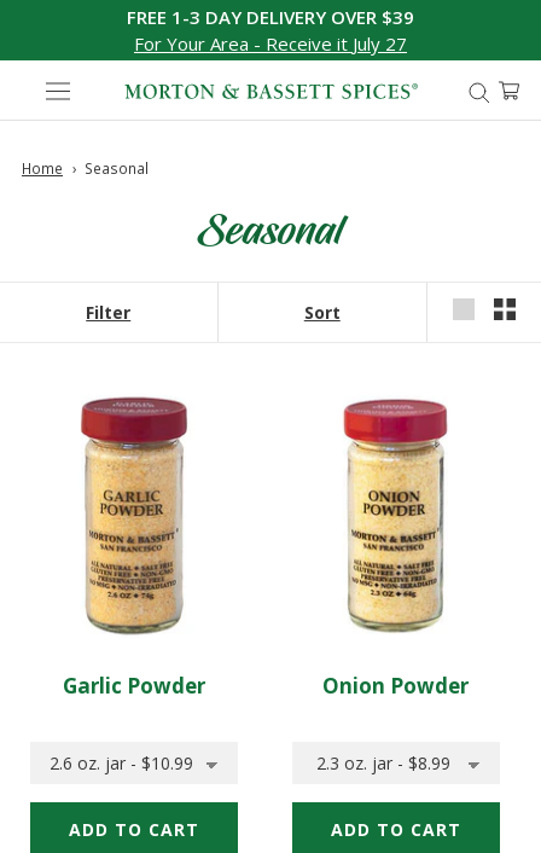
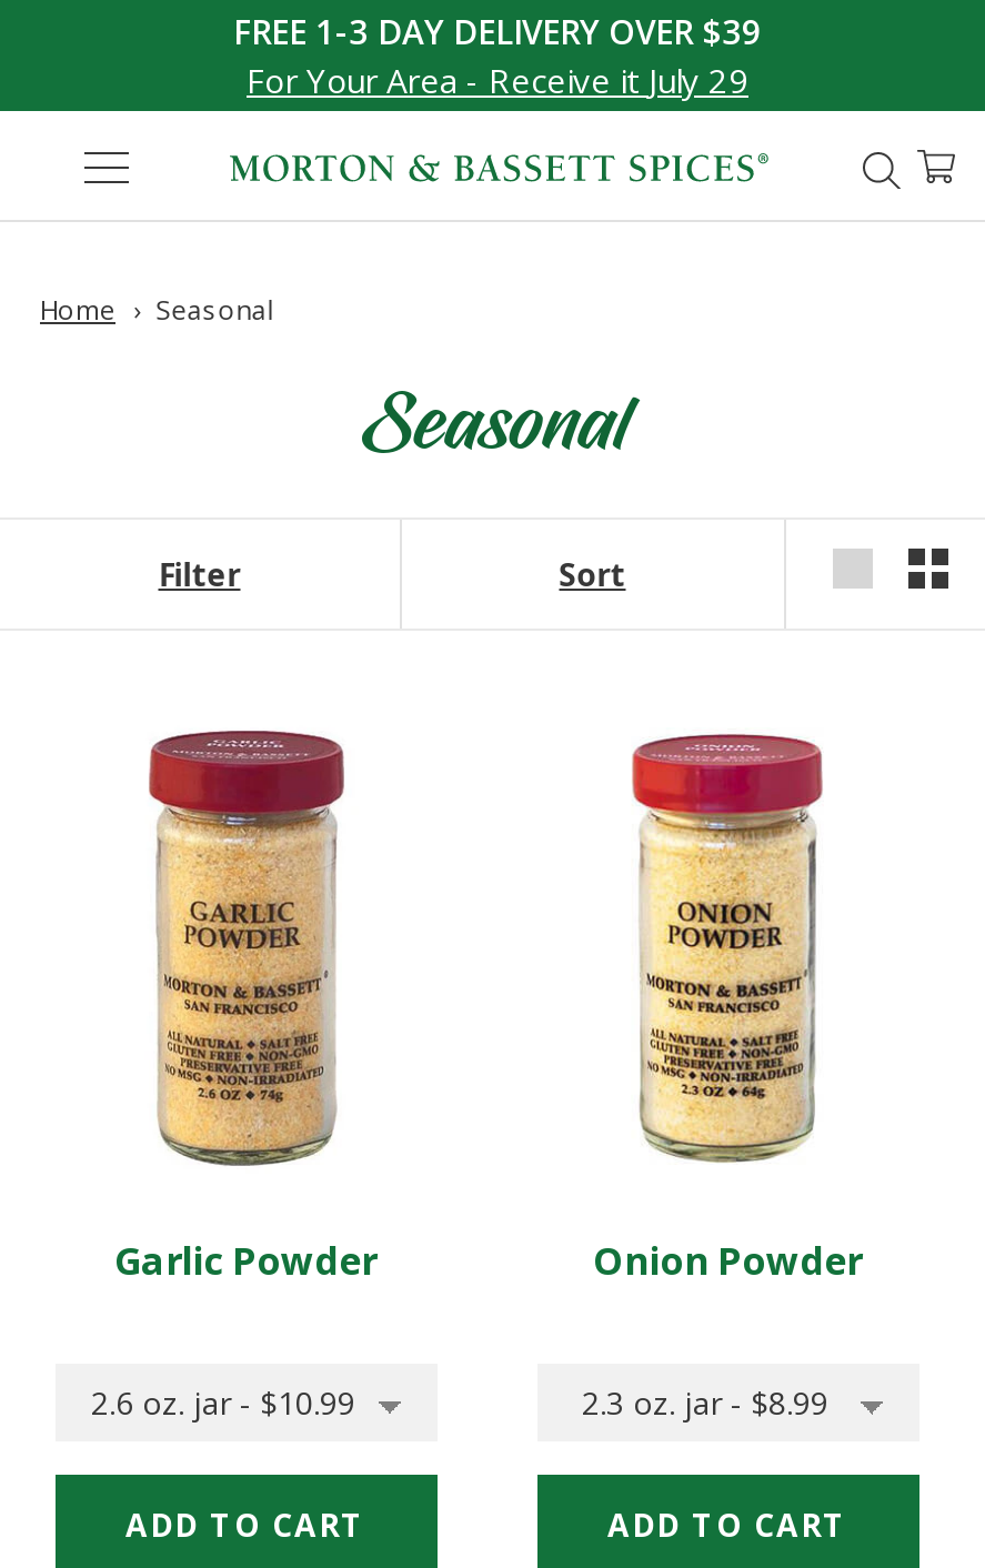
[134,31,407,56] For Your Area - Receive it July 27 -> [247,58,748,102] For Your Area - Receive it July 29

